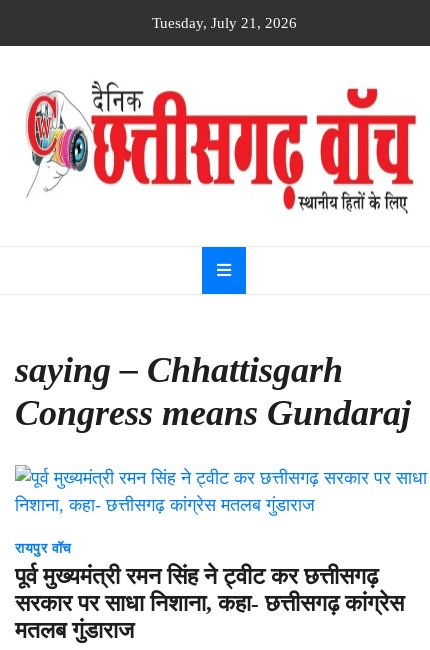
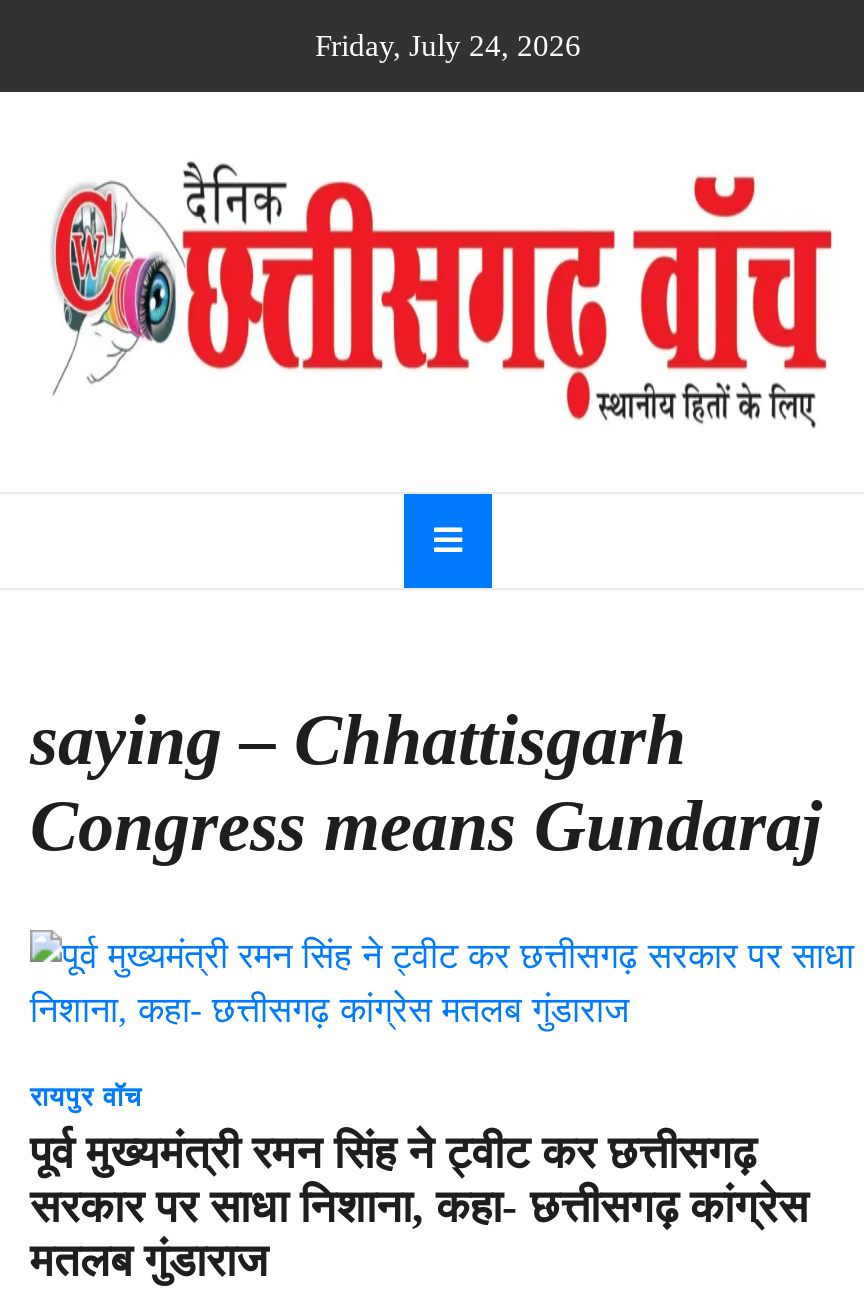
[151,14,296,31] Tuesday, July 21, 2026 -> [315,28,581,62] Friday, July 24, 2026

